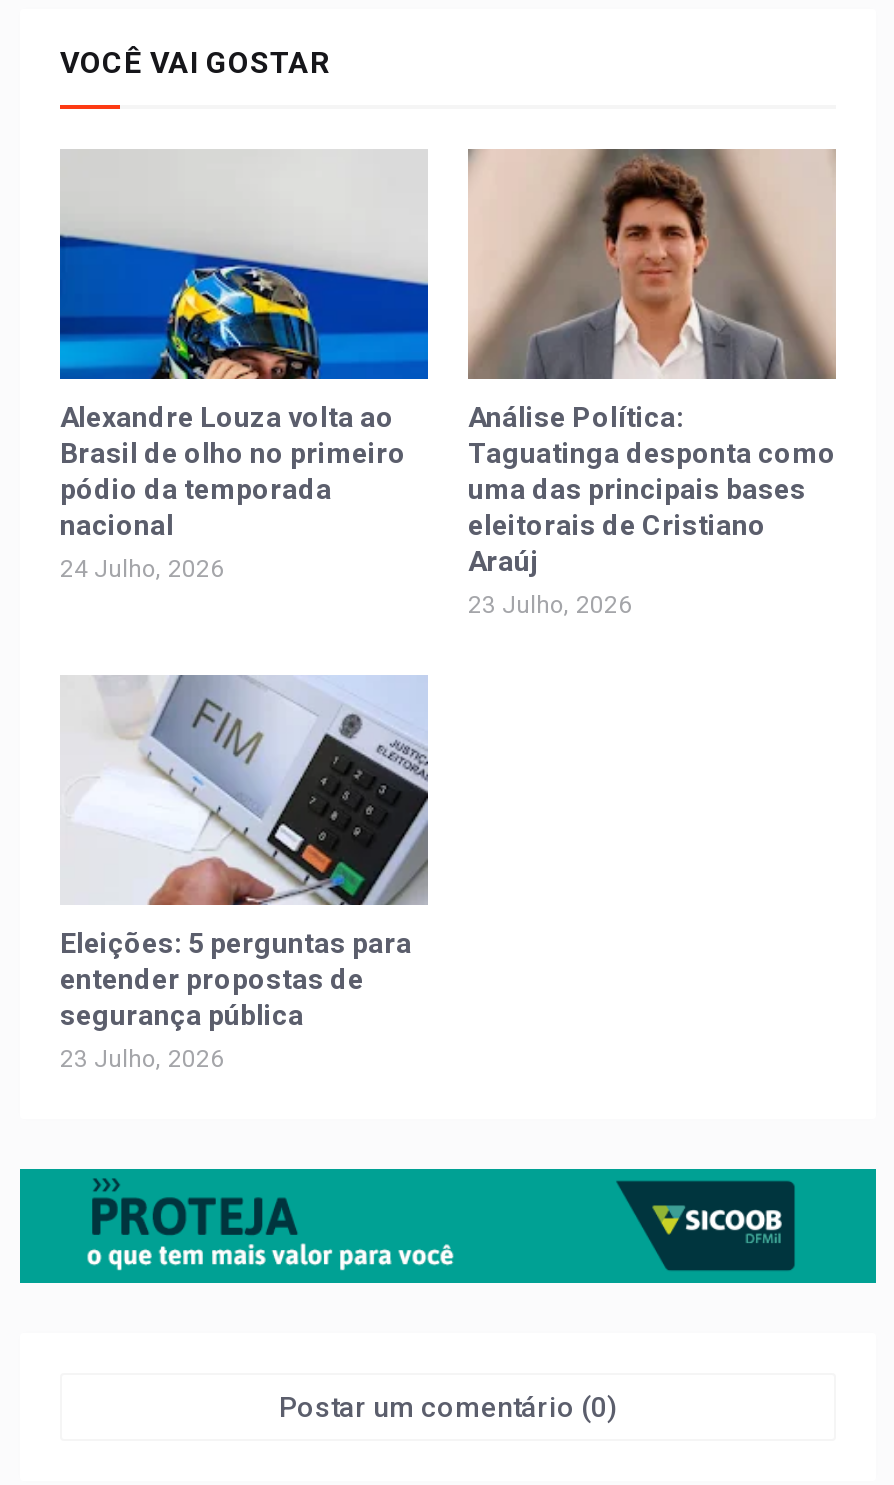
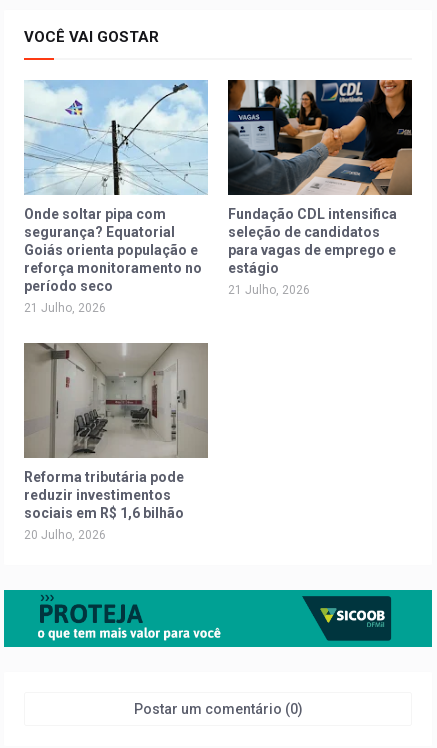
[58,151,430,583] [image] | Alexandre Louza volta ao | Brasil de olho no primeiro | pódio da temporada | nacional | 24 Julho, 2026 -> [24,80,208,315] [image] | Onde soltar pipa com | segurança? Equatorial | Goiás orienta população e | reforça monitoramento no | período seco | 21 Julho, 2026
[468,147,836,619] [image] | Análise Política: | Taguatinga desponta como | uma das principais bases | eleitorais de Cristiano | Araúj | 23 Julho, 2026 -> [227,79,413,297] [image] | Fundação CDL intensifica | seleção de candidatos | para vagas de emprego e | estágio | 21 Julho, 2026
[60,675,428,1073] [image] | Eleições: 5 perguntas para | entender propostas de | segurança pública | 23 Julho, 2026 -> [24,342,208,542] [image] | Reforma tributária pode | reduzir investimentos | sociais em R$ 1,6 bilhão | 20 Julho, 2026

